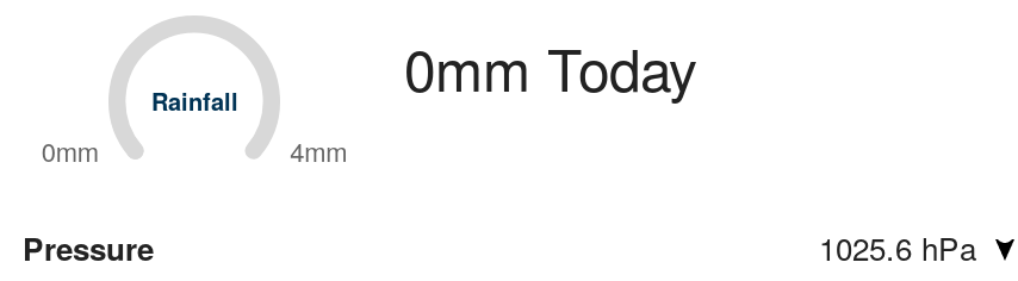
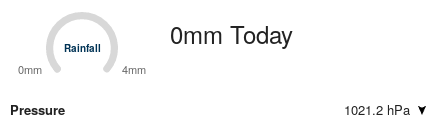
[819,225,976,270] 1025.6 hPa -> [344,100,410,119] 1021.2 hPa

